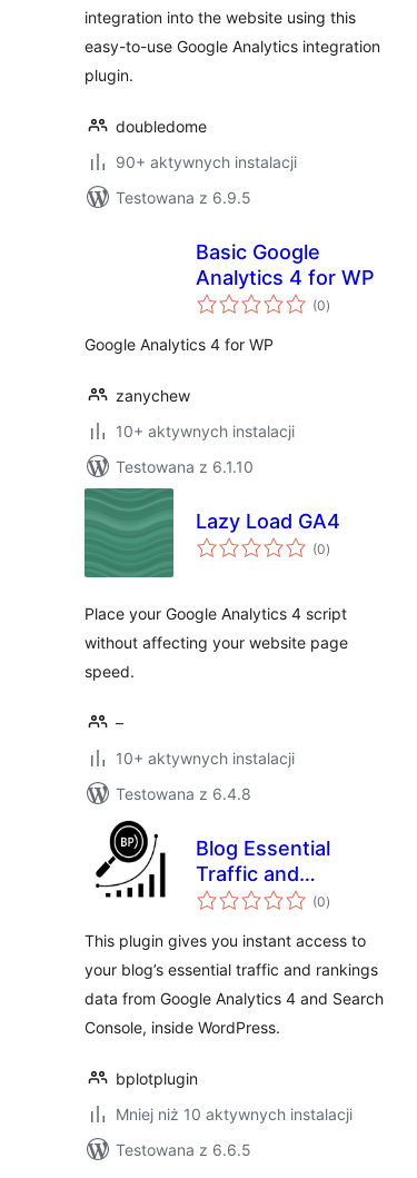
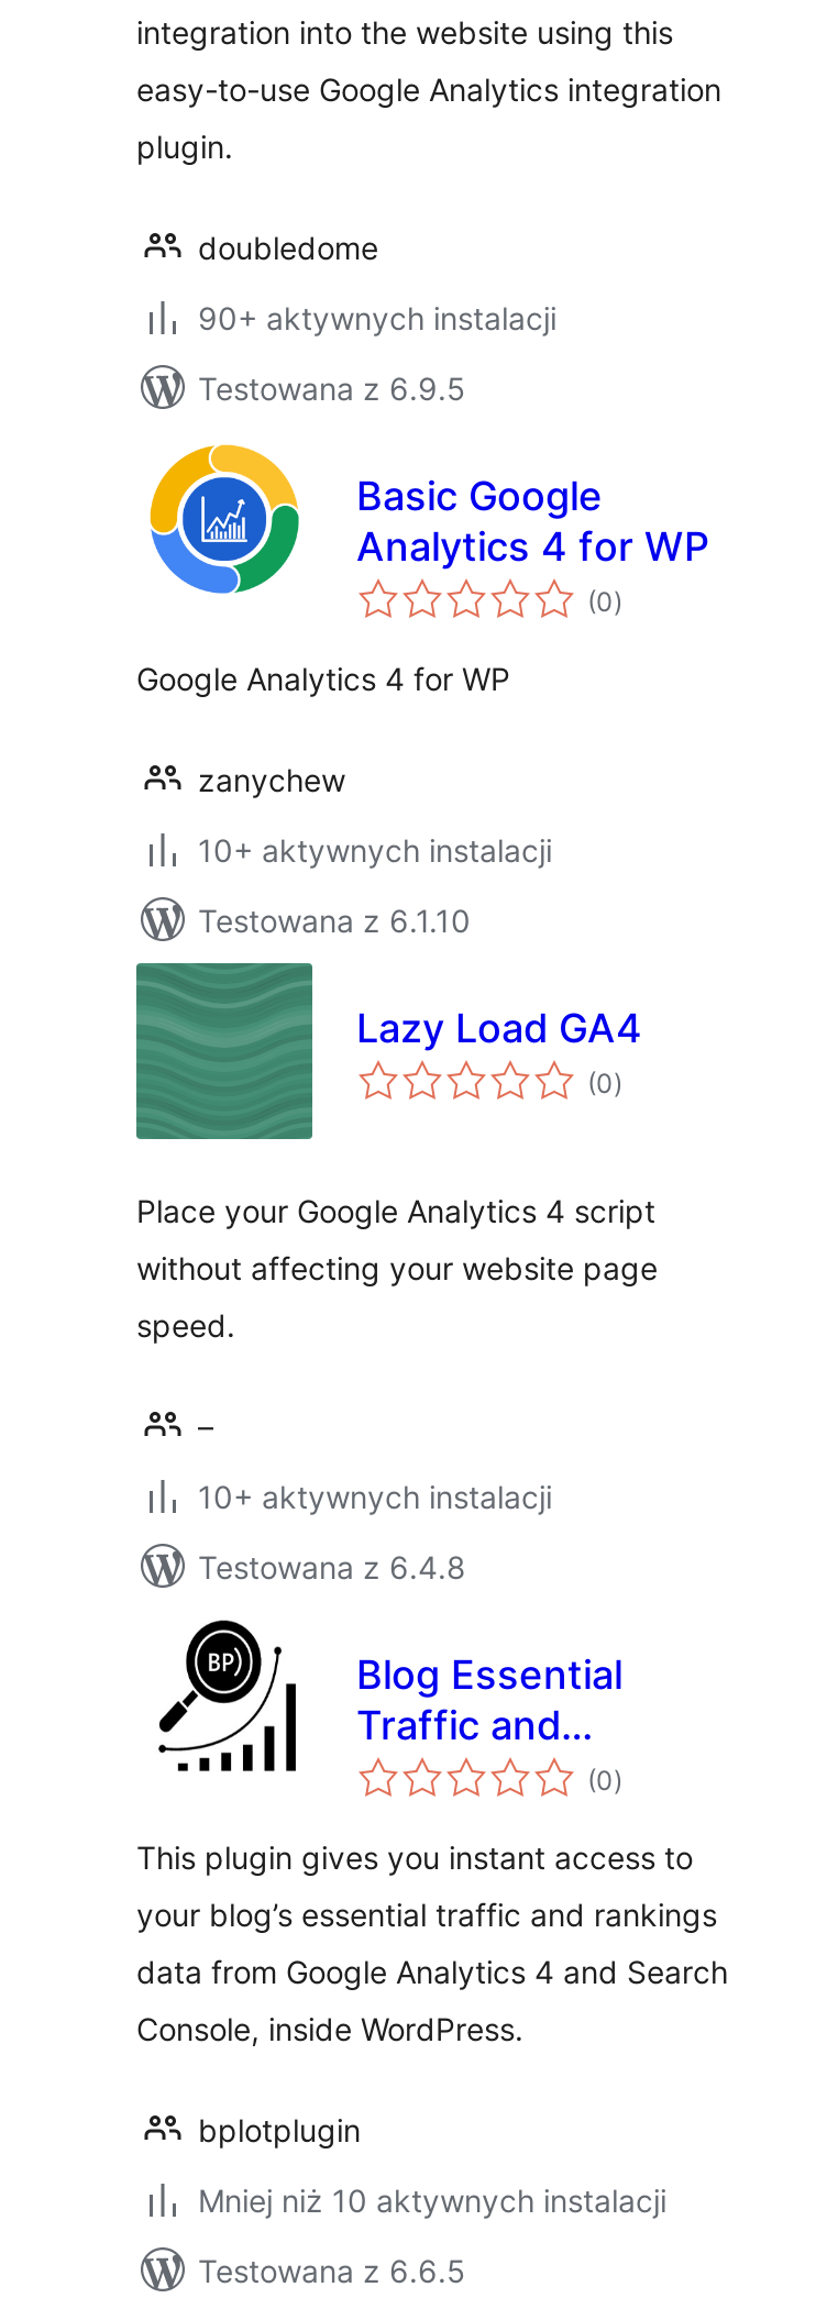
none -> [147,442,301,596] [image]

